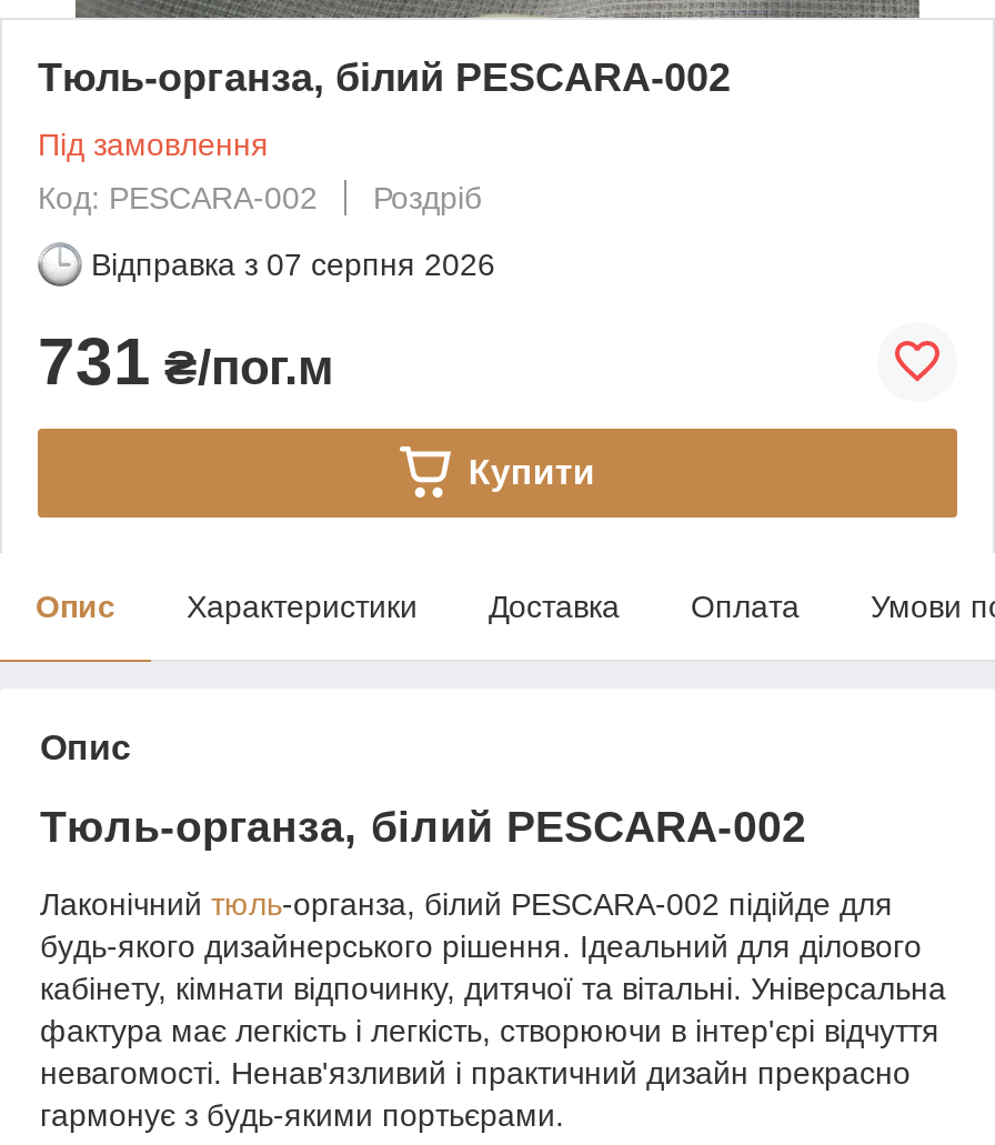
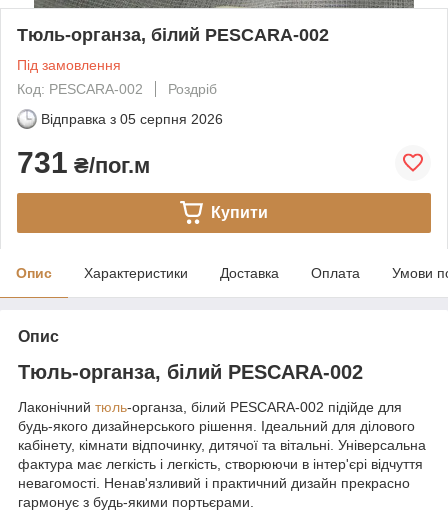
[91,246,495,282] Відправка з 07 серпня 2026 -> [41,111,223,127] Відправка з 05 серпня 2026

